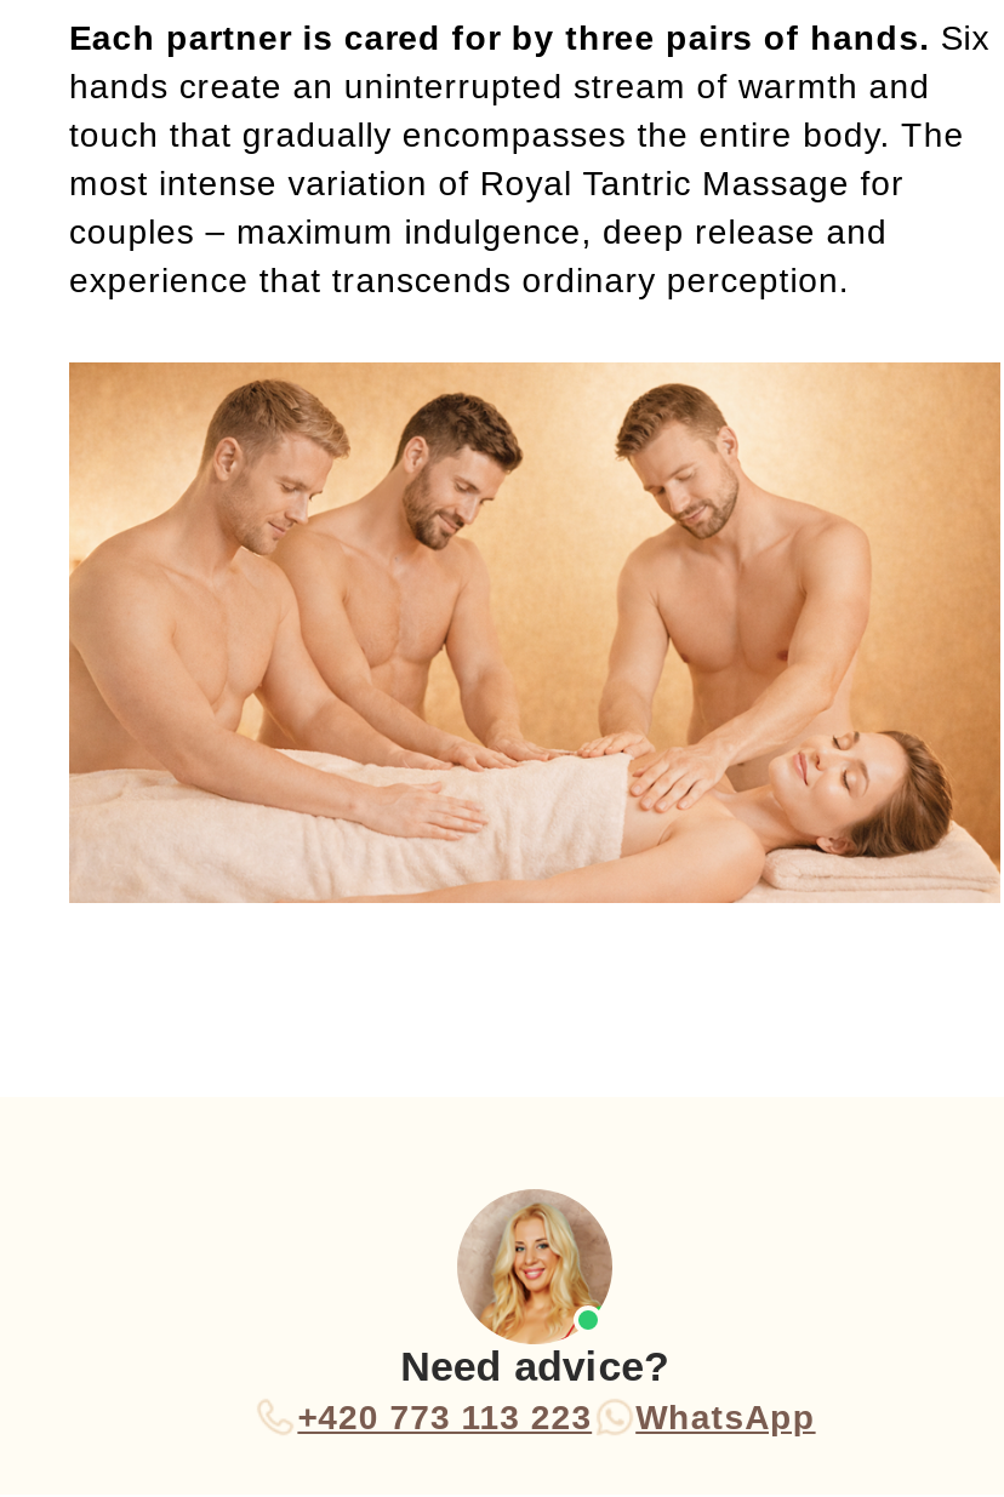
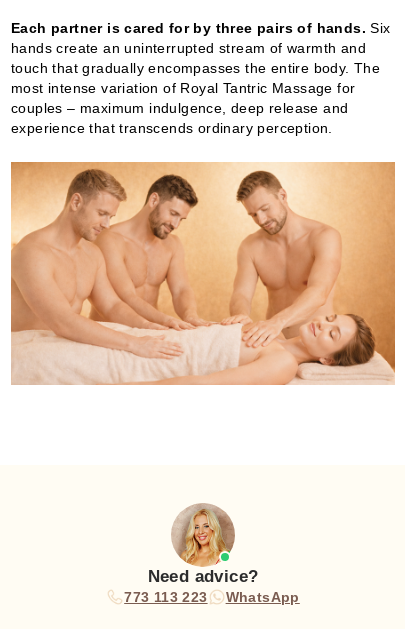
[298,1398,816,1437] +420 773 113 223 WhatsApp -> [124,589,300,605] 773 113 223 WhatsApp

